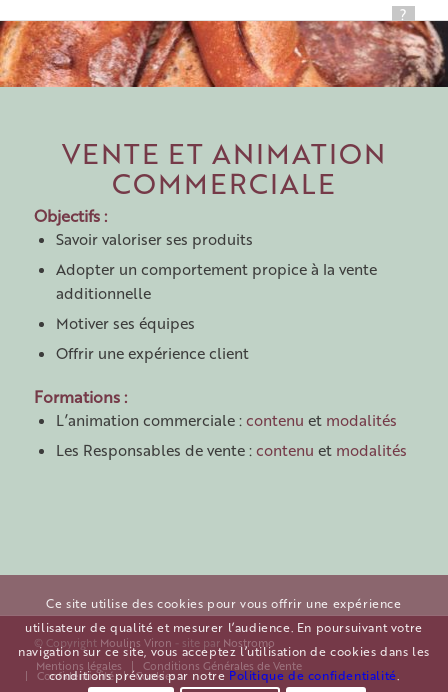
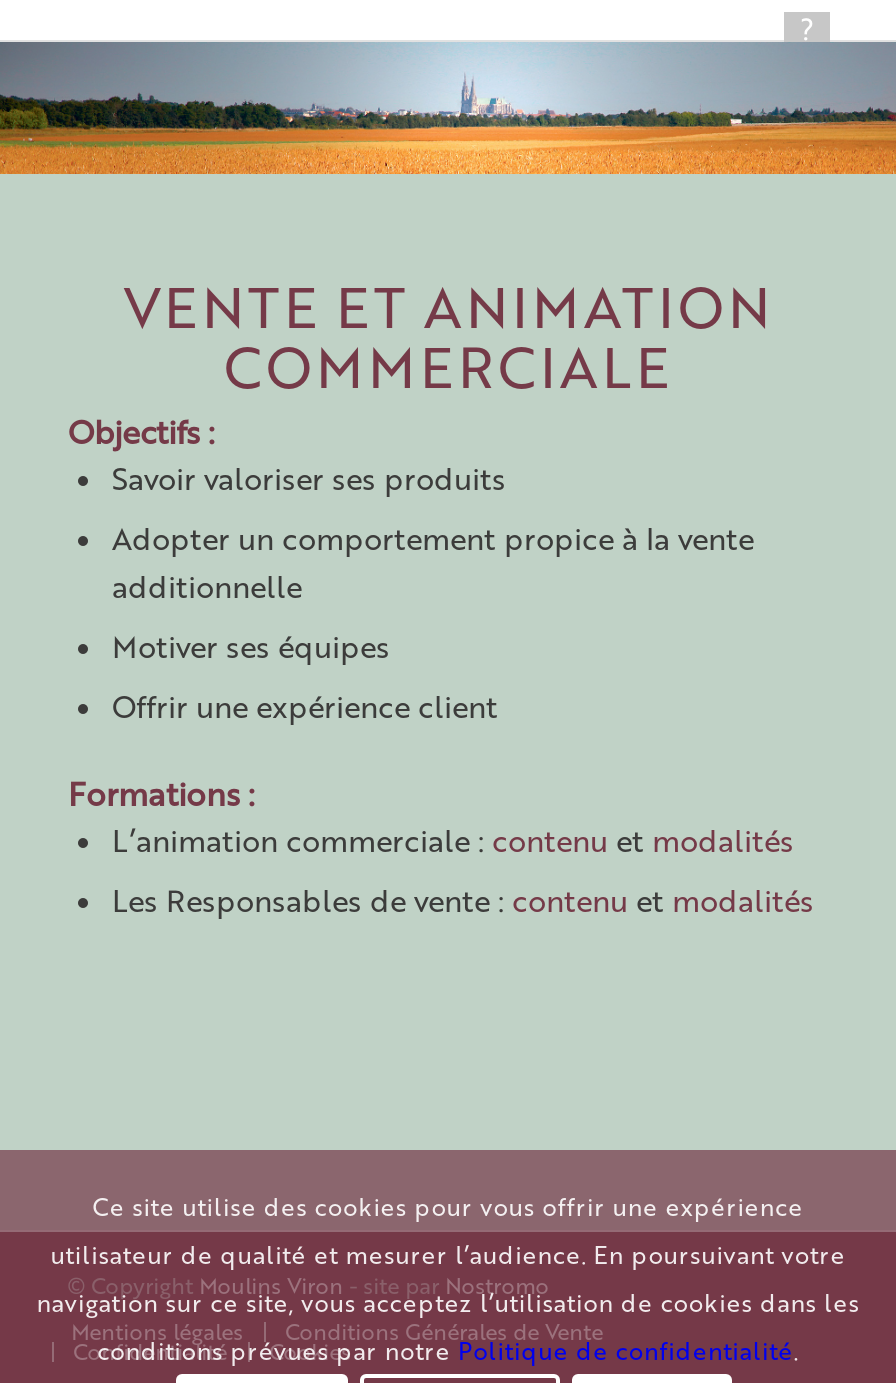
[3,20,445,88] [image] -> [6,40,890,176] [image]

